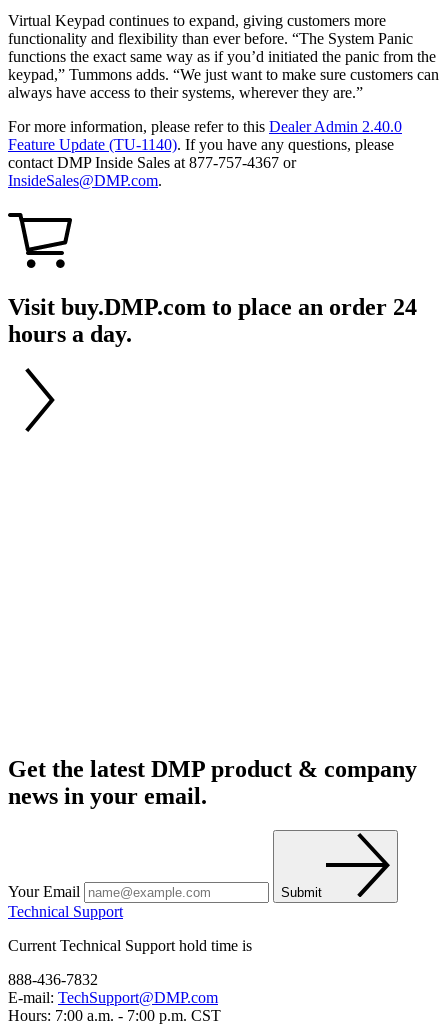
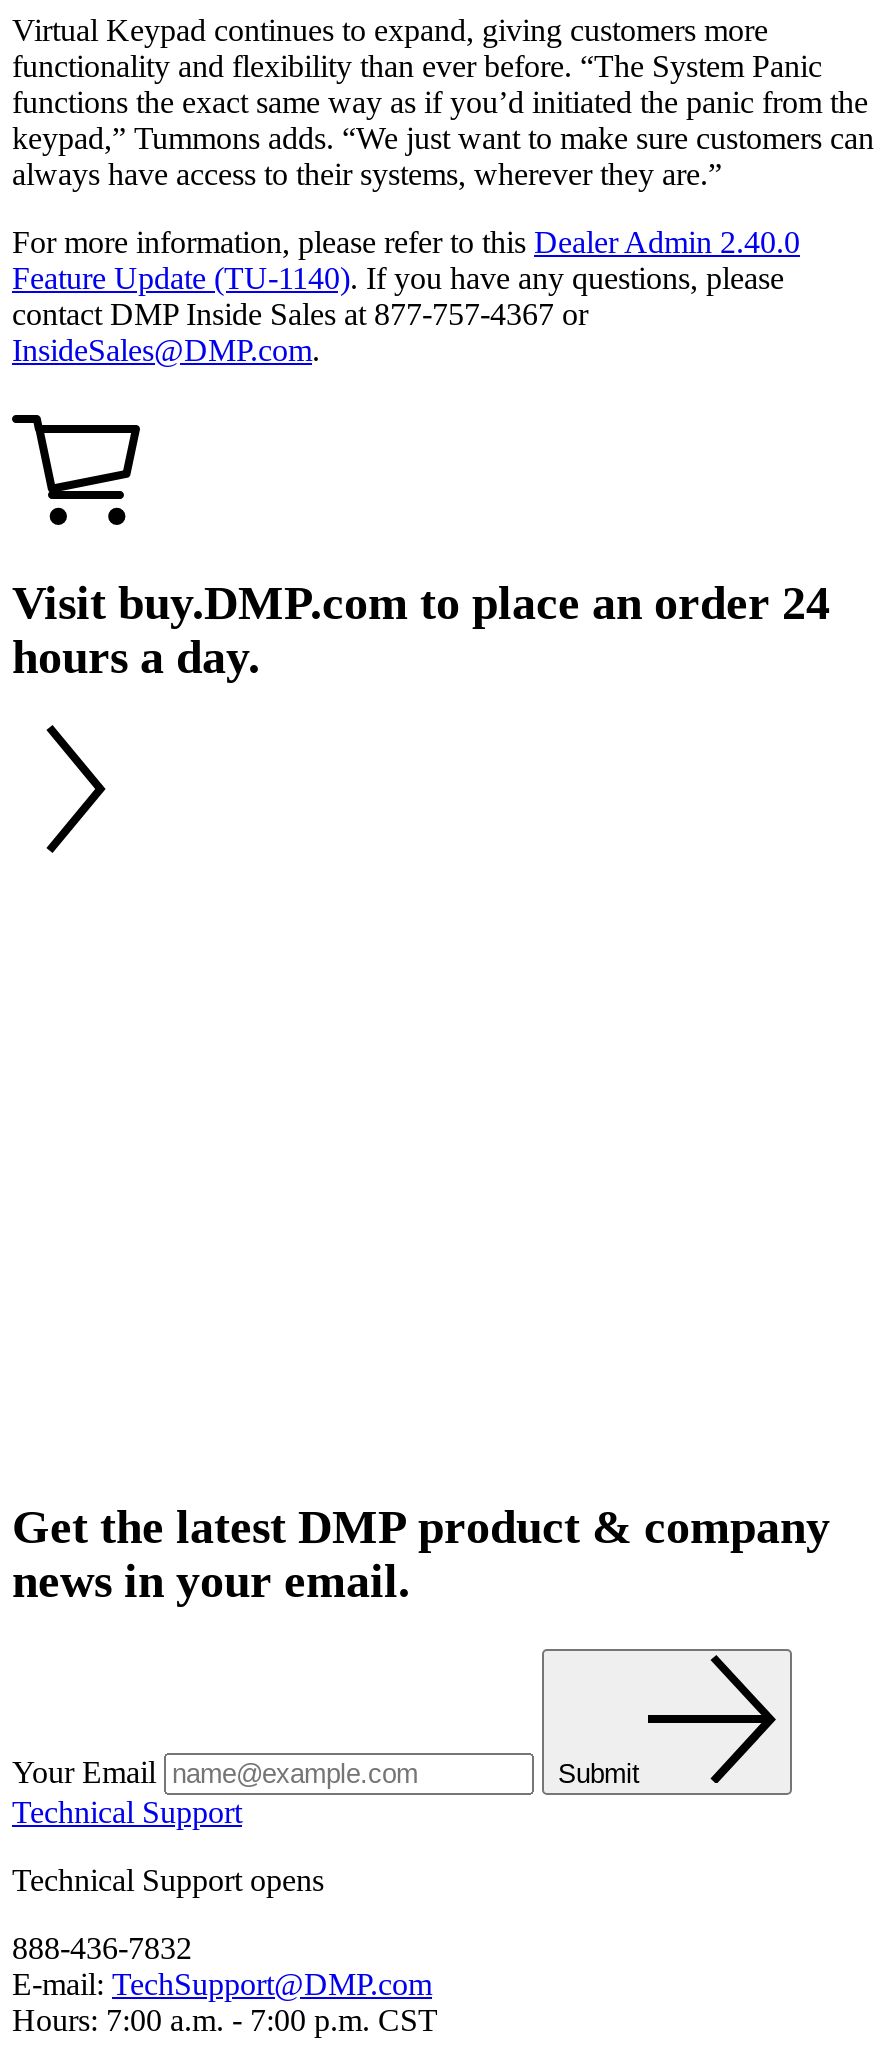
[8,937,252,954] Current Technical Support hold time is -> [12,1862,324,1896] Technical Support opens

